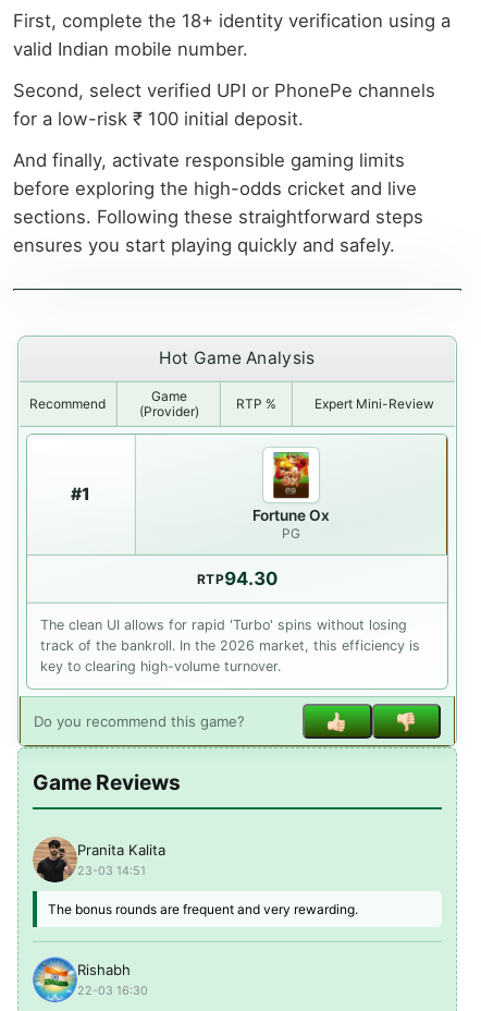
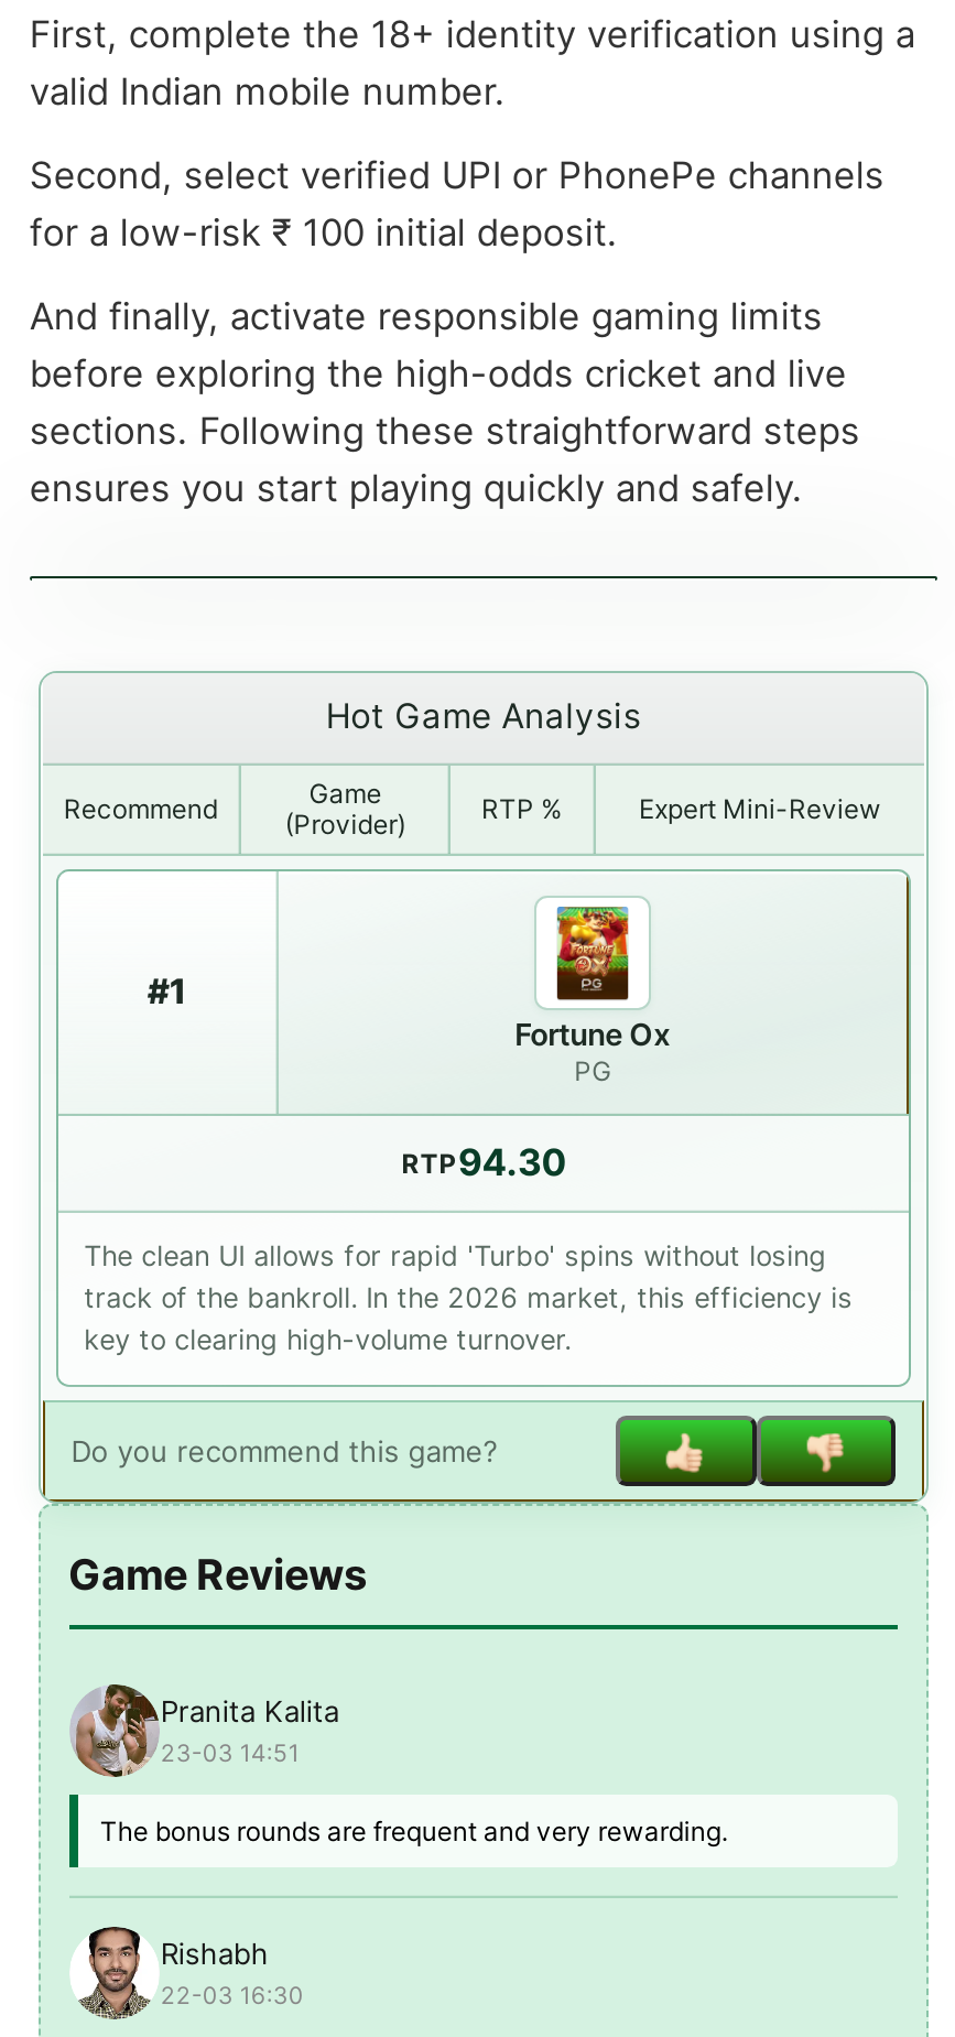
[33,837,74,882] [image] -> [72,1682,153,1777] [image]
[32,957,74,1003] [image] -> [69,1925,153,2022] [image]

